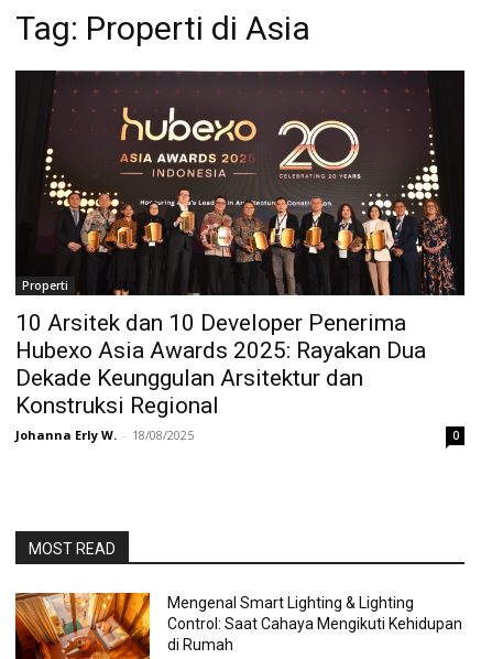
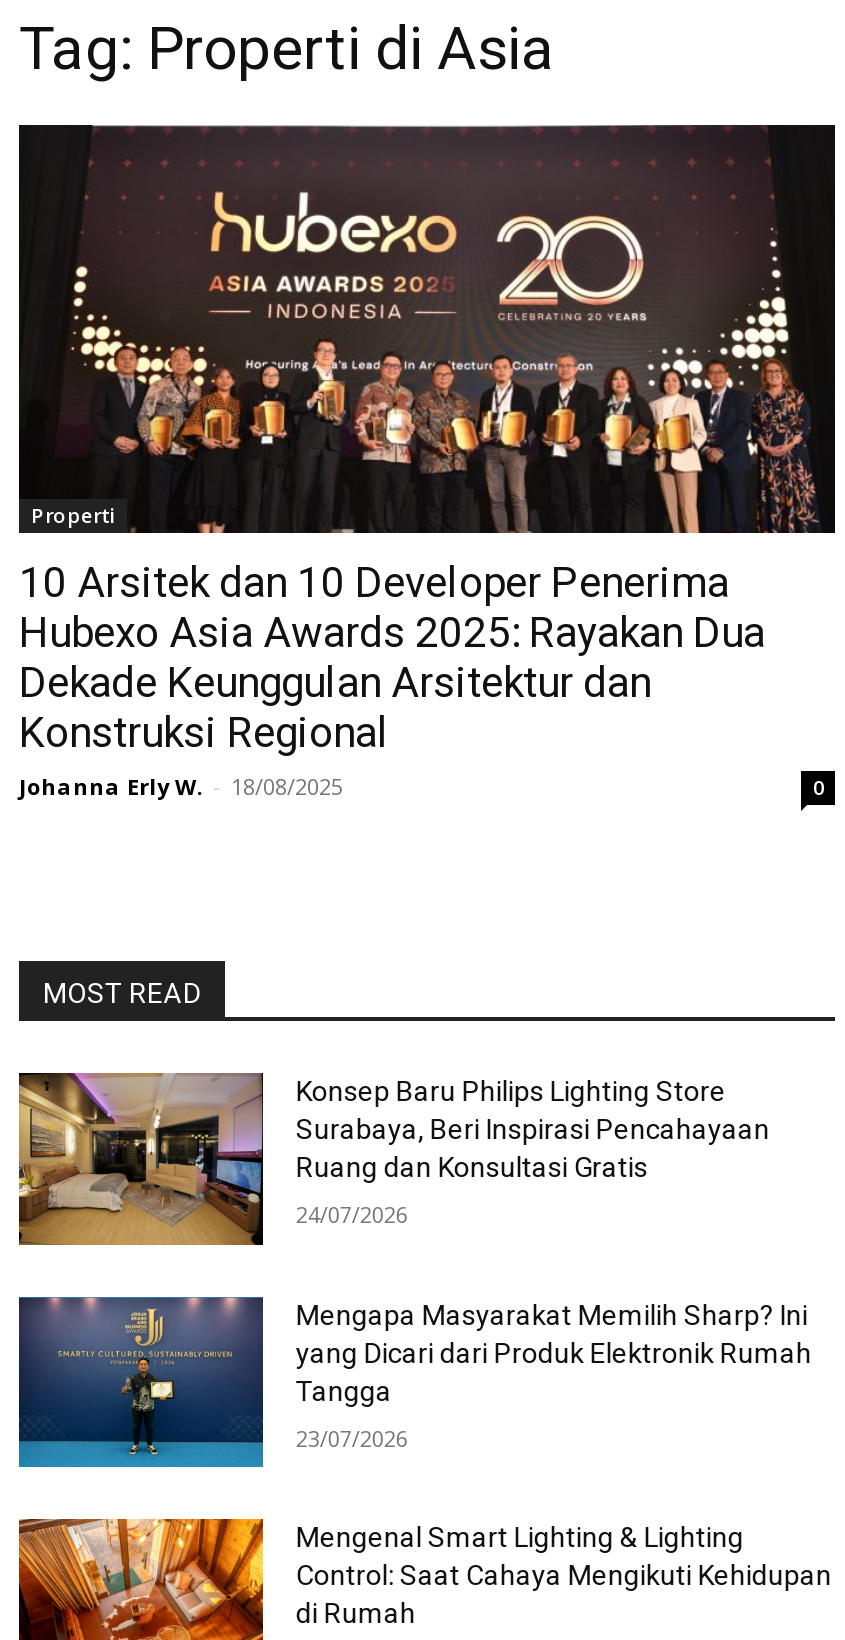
none -> [17,1071,812,1452] [image] | Konsep Baru Philips Lighting Store | Surabaya, Beri Inspirasi Pencahayaan | Ruang dan Konsultasi Gratis | 24/07/2026 | Mengapa Masyarakat Memilih Sharp? Ini | yang Dicari dari Produk Elektronik Rumah | Tangga | 23/07/2026
none -> [17,1295,265,1469] [image]

